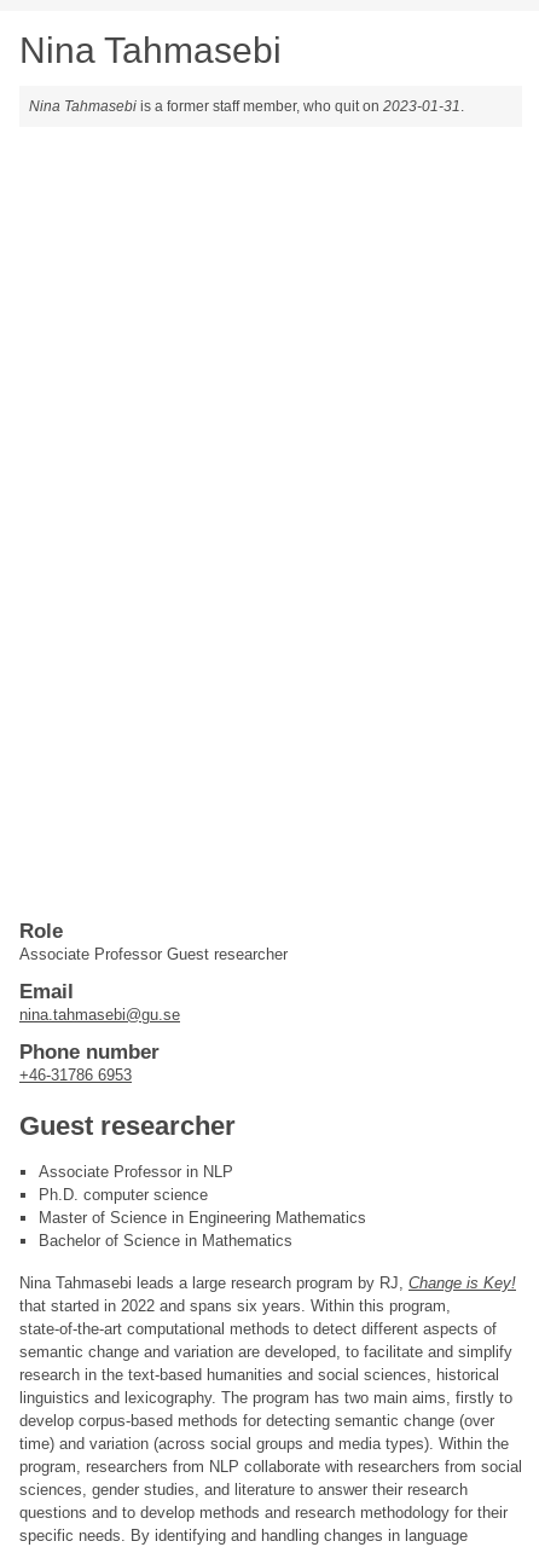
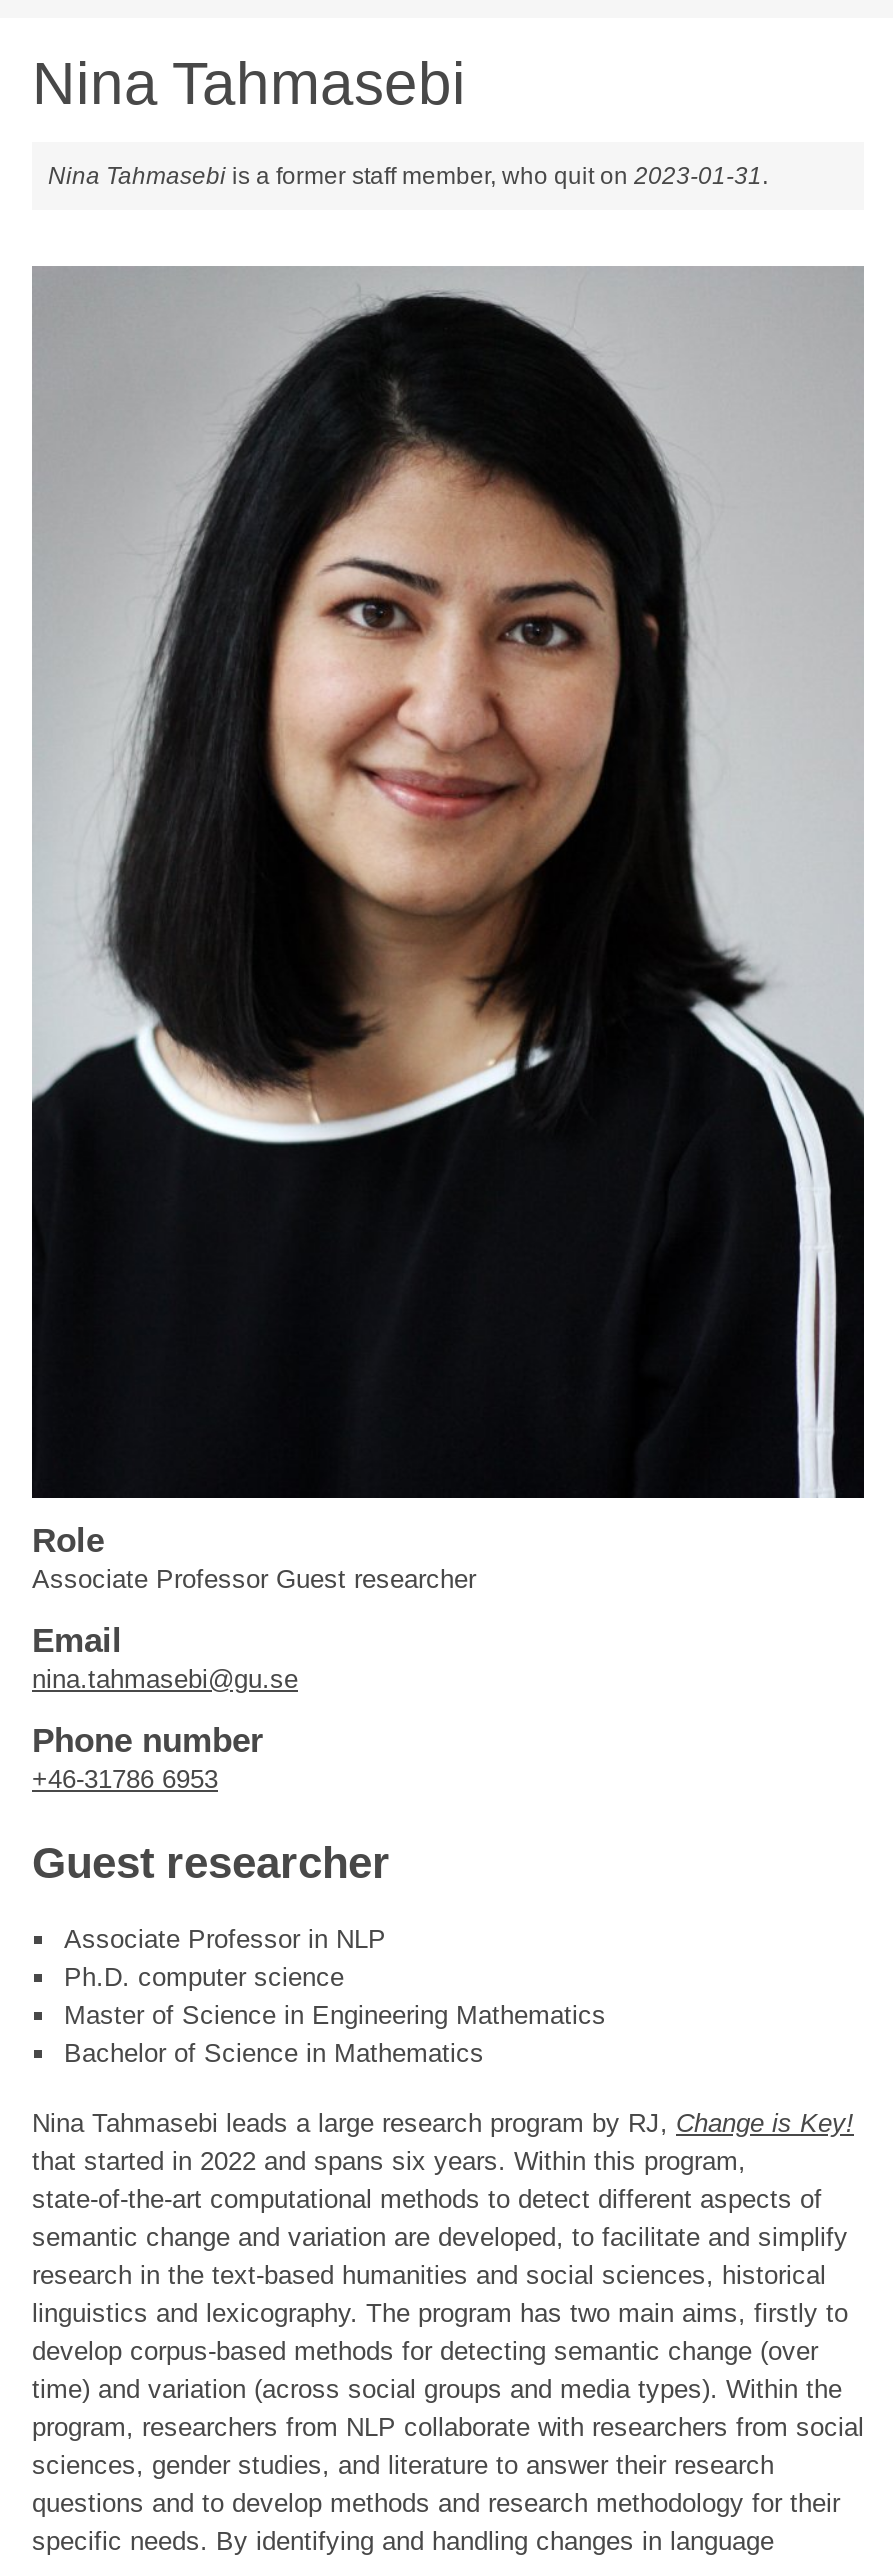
none -> [30,266,866,1500] [image]

